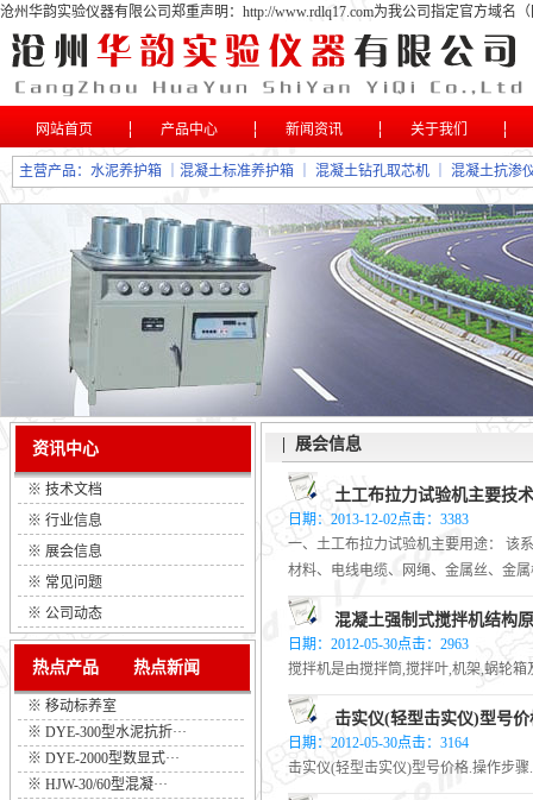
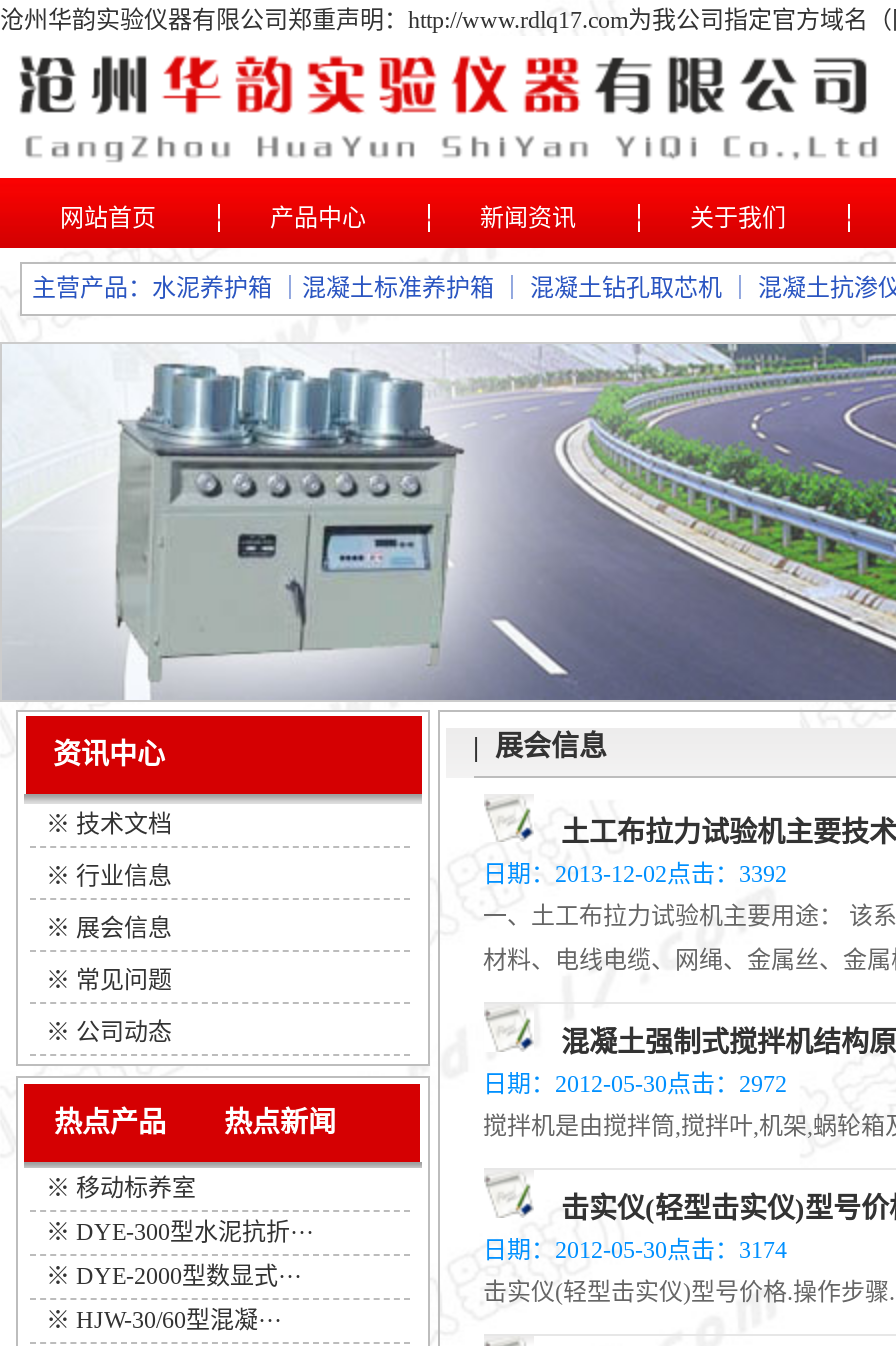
[287,511,468,528] 日期：2013-12-02点击：3383 -> [483,860,787,888] 日期：2013-12-02点击：3392
[287,636,468,653] 日期：2012-05-30点击：2963 -> [483,1070,787,1098] 日期：2012-05-30点击：2972
[287,735,468,751] 日期：2012-05-30点击：3164 -> [483,1236,787,1264] 日期：2012-05-30点击：3174

